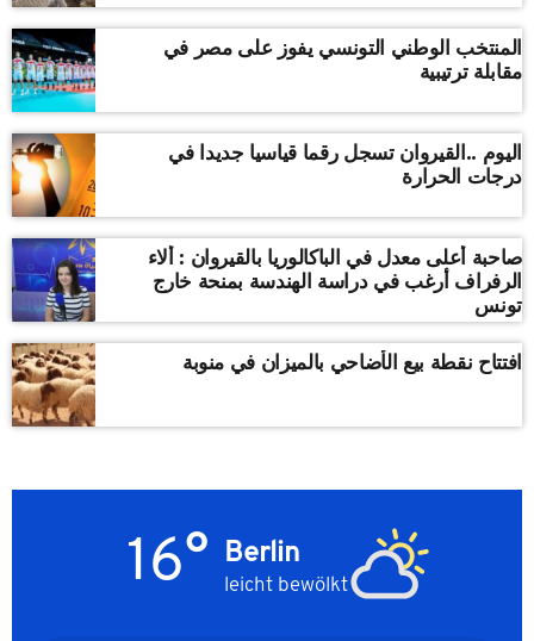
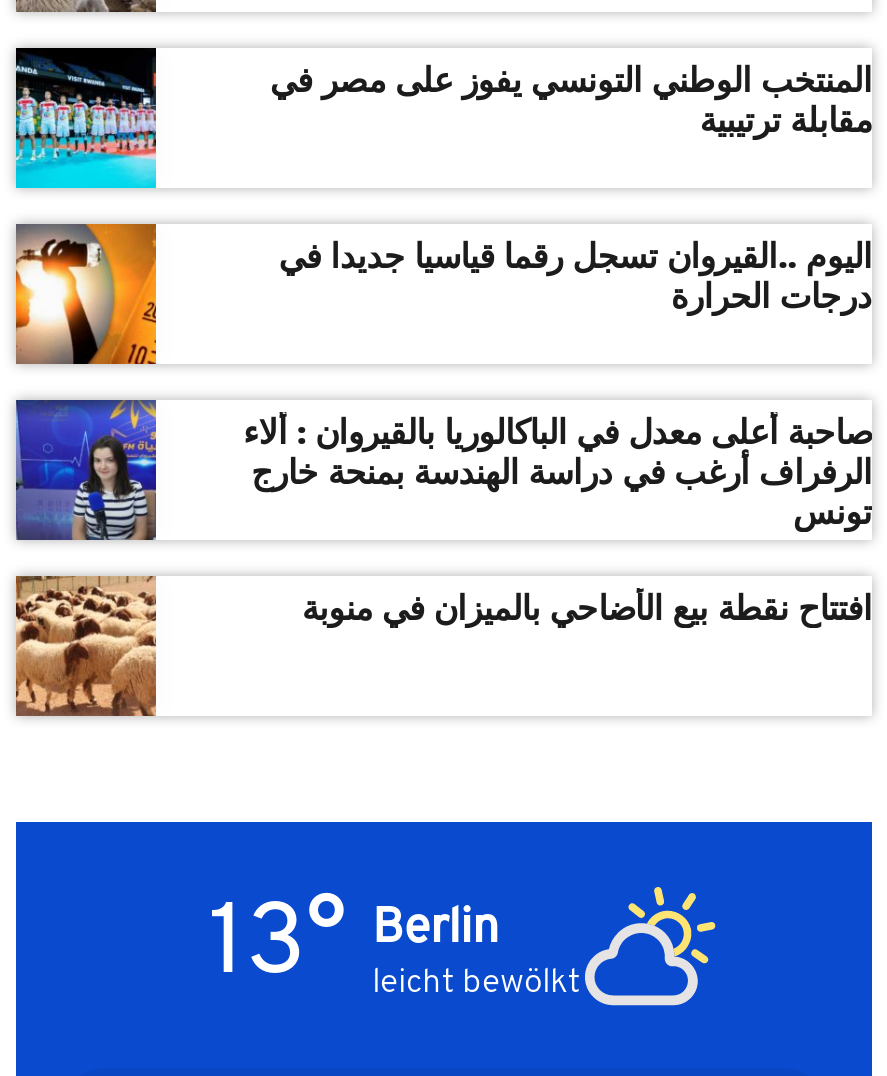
[126,521,348,597] 16° Berlin leicht bewölkt -> [208,874,580,1003] 13° Berlin leicht bewölkt

